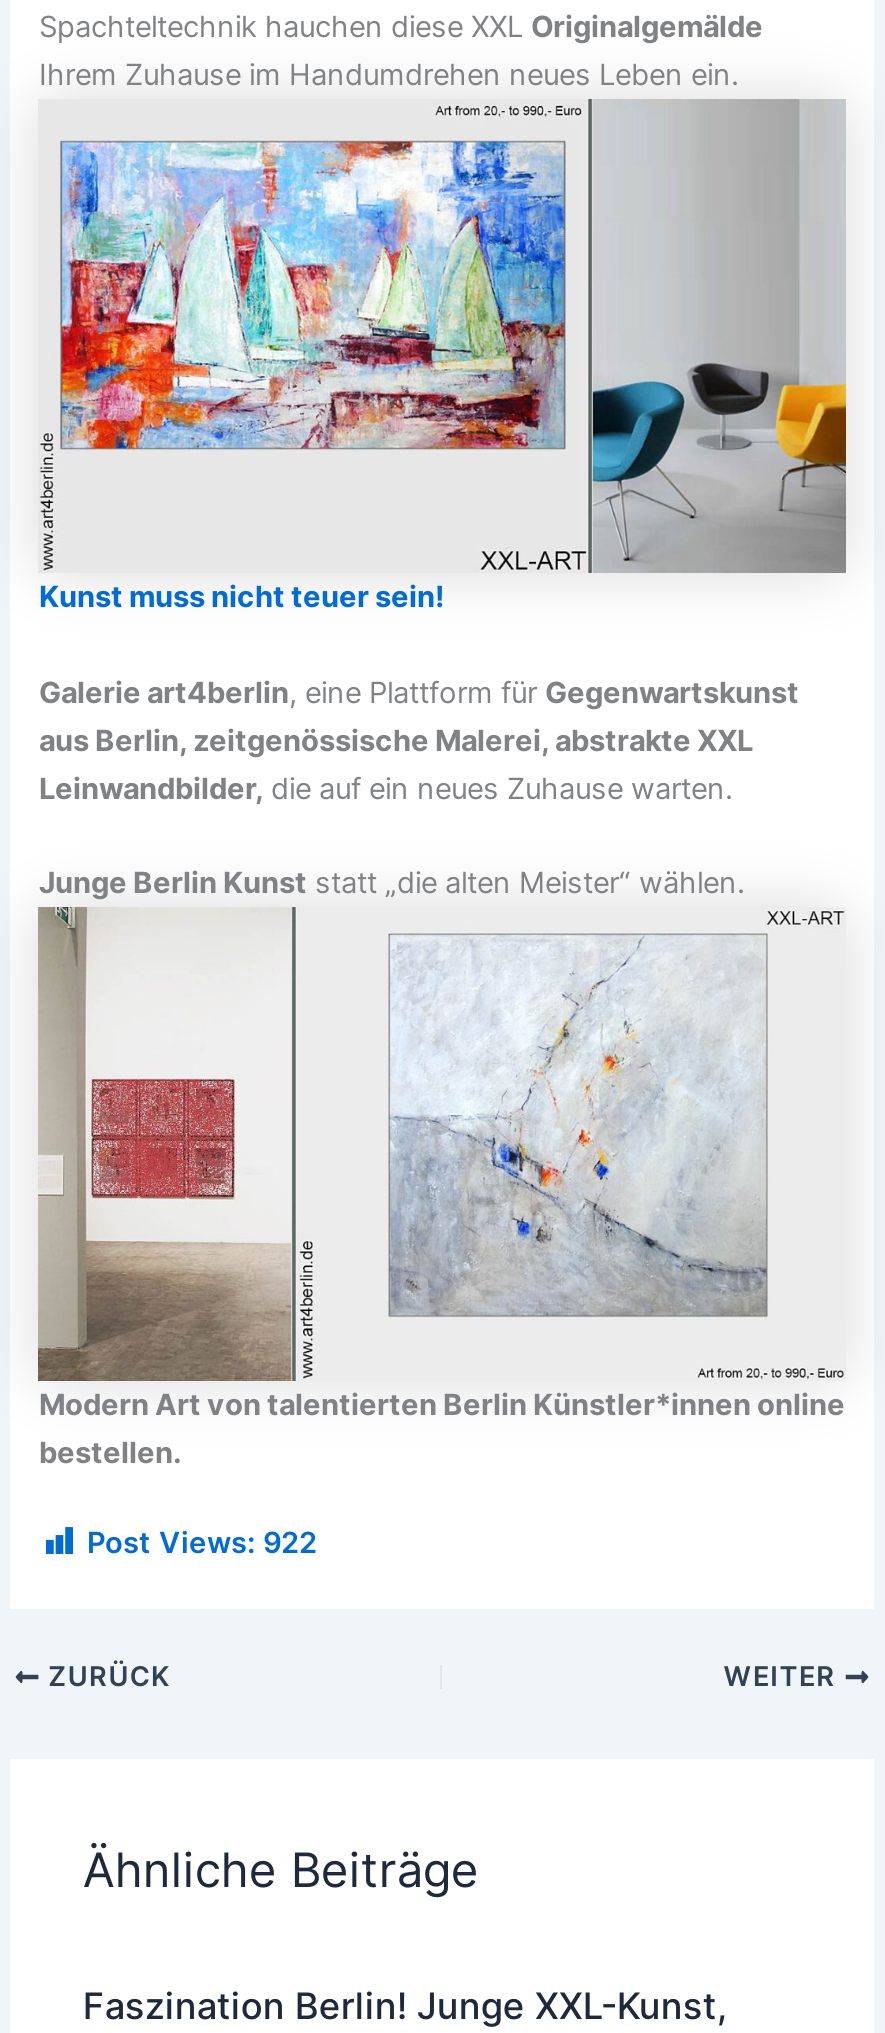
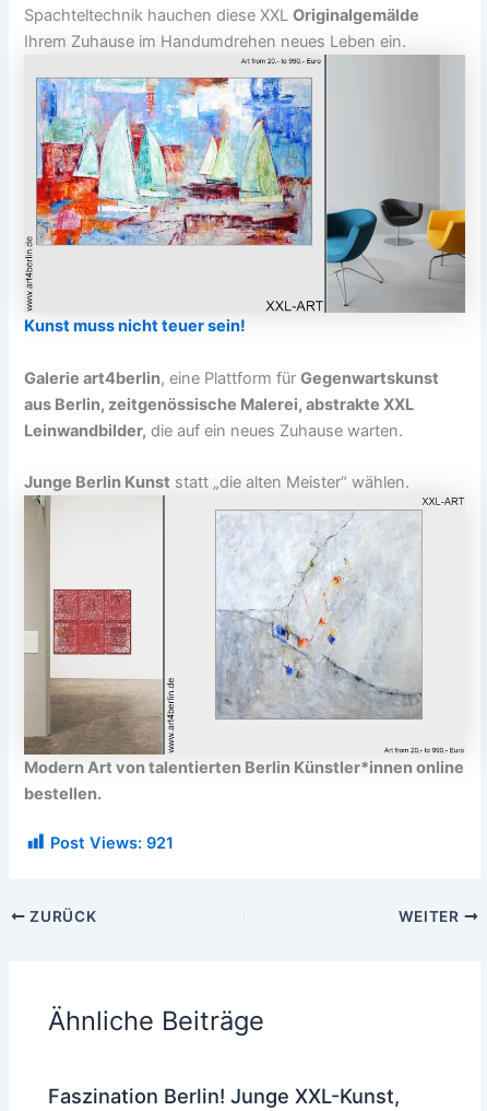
[87,1525,317,1561] Post Views: 922 -> [51,833,174,853] Post Views: 921

